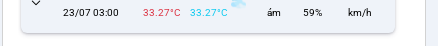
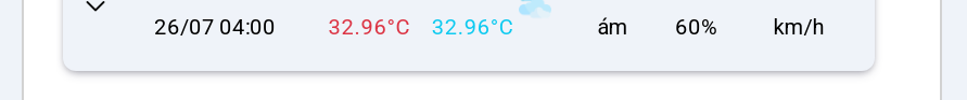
[63,7,228,18] 23/07 03:00 | 33.27°C | 33.27°C -> [154,16,514,40] 26/07 04:00 | 32.96°C | 32.96°C
[267,7,322,18] ám 59% -> [598,16,716,40] ám 60%

